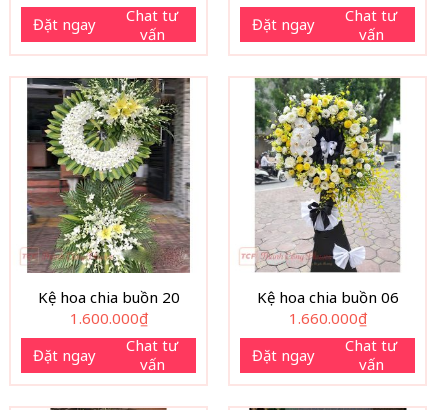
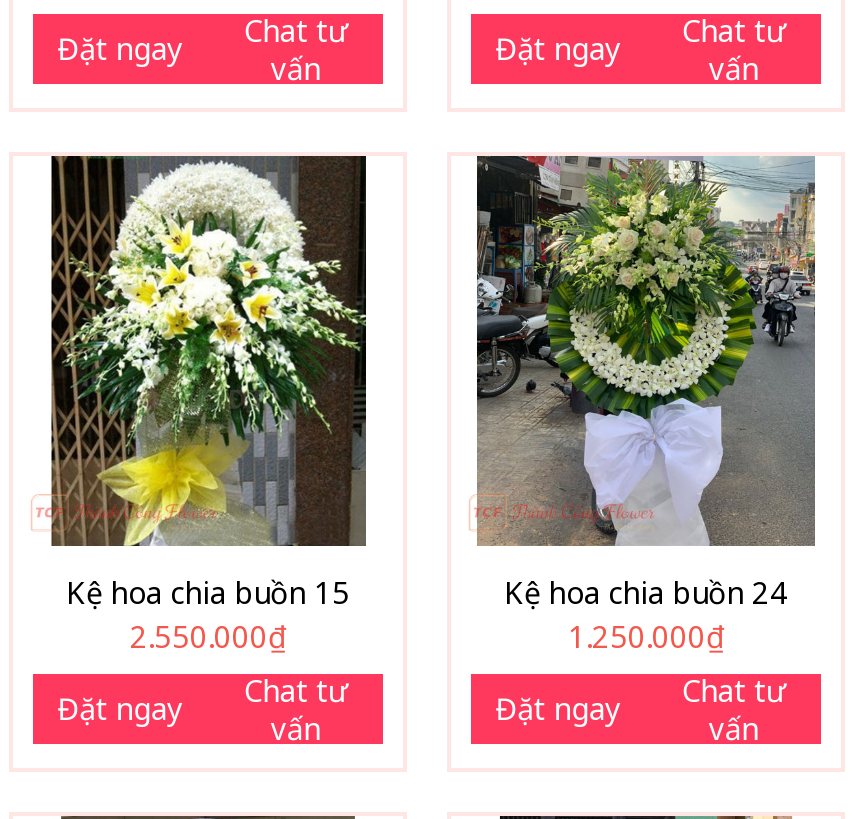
[26,77,191,307] [image] | Kệ hoa chia buồn 20 -> [45,155,371,613] [image] | Kệ hoa chia buồn 15
[243,77,412,307] [image] | Kệ hoa chia buồn 06 -> [475,153,817,613] [image] | Kệ hoa chia buồn 24
[69,308,147,328] 1.600.000₫ -> [130,616,286,656] 2.550.000₫
[288,308,366,328] 1.660.000₫ -> [568,616,724,656] 1.250.000₫

